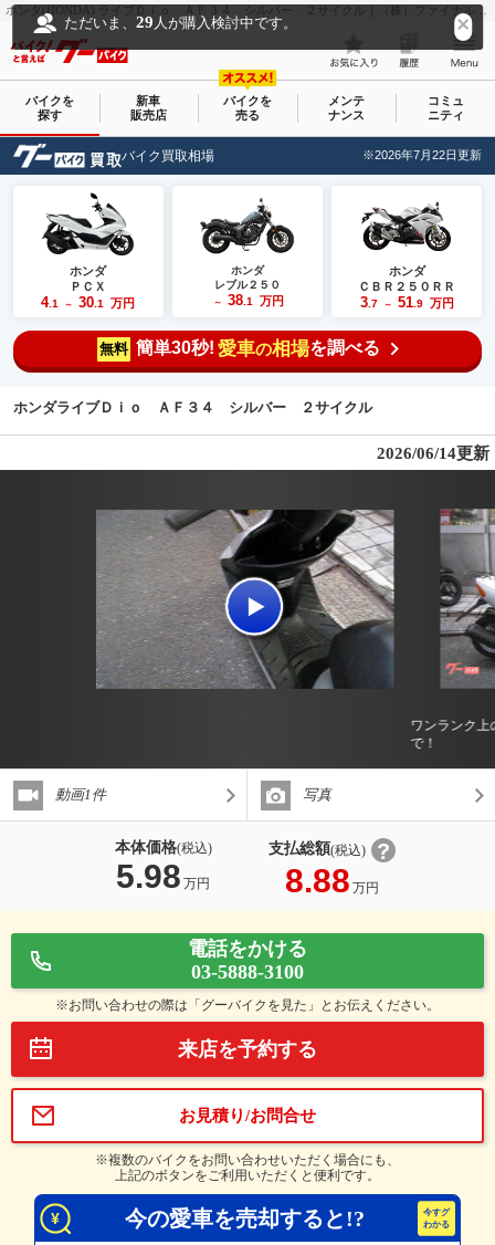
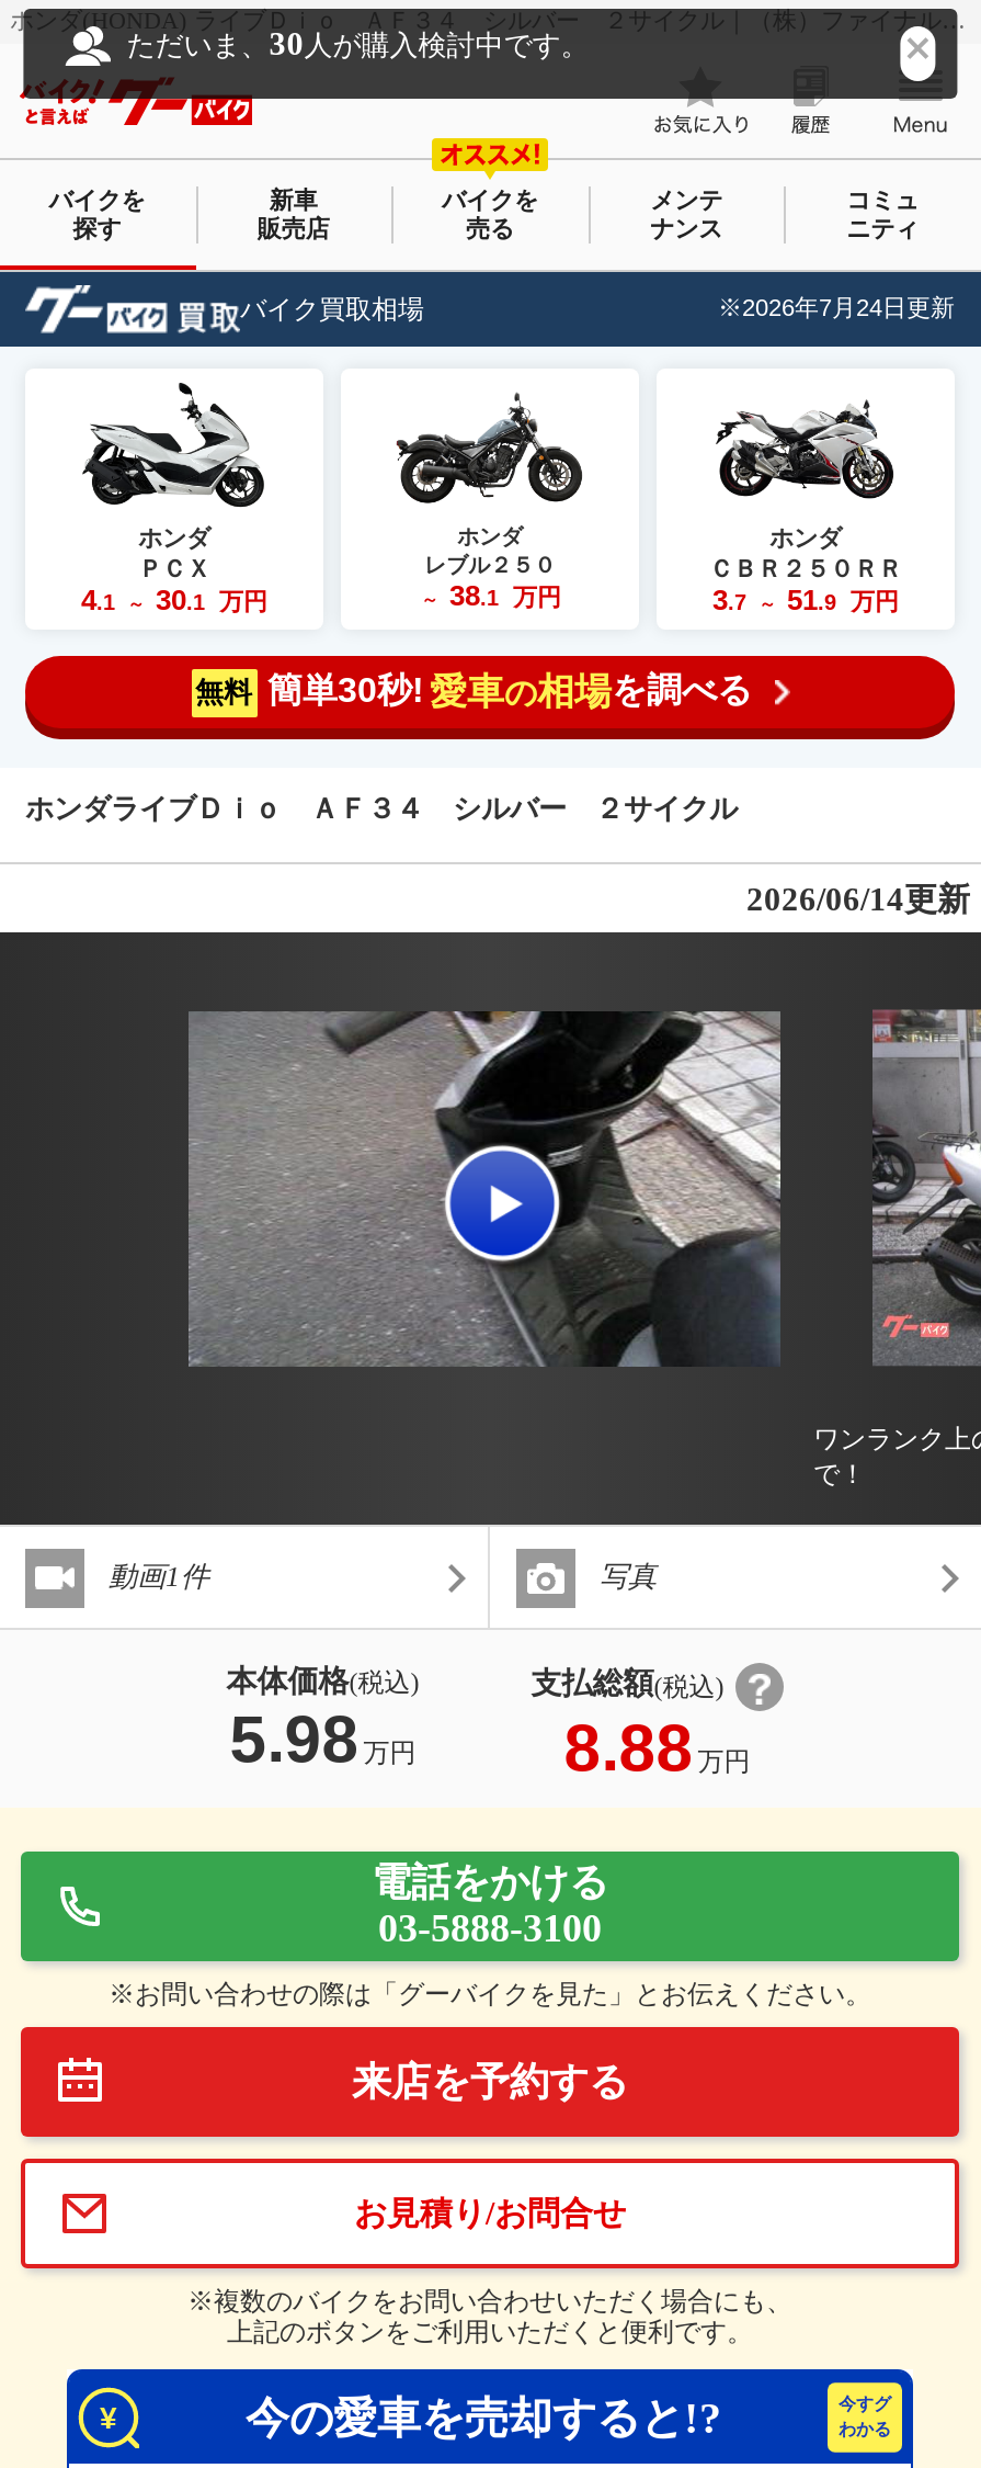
[64,13,297,31] ただいま、29人が購入検討中です。 -> [126,26,589,61] ただいま、30人が購入検討中です。
[362,148,482,162] ※2026年7月22日更新 -> [718,295,955,321] ※2026年7月24日更新

